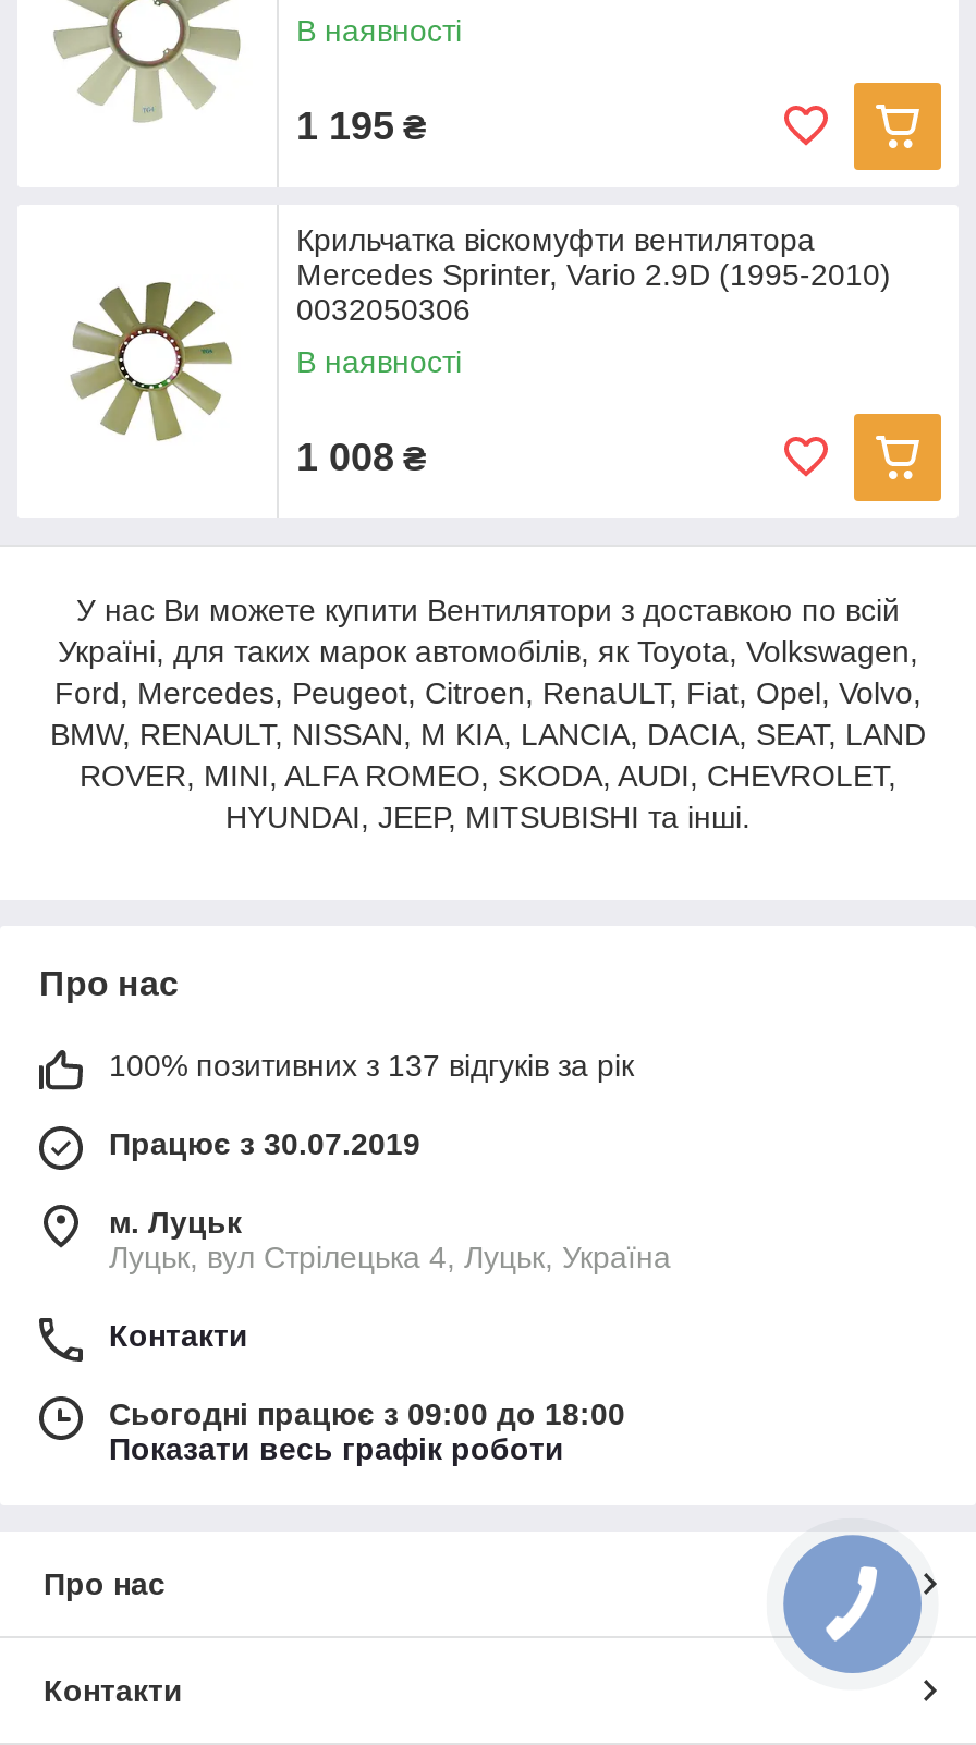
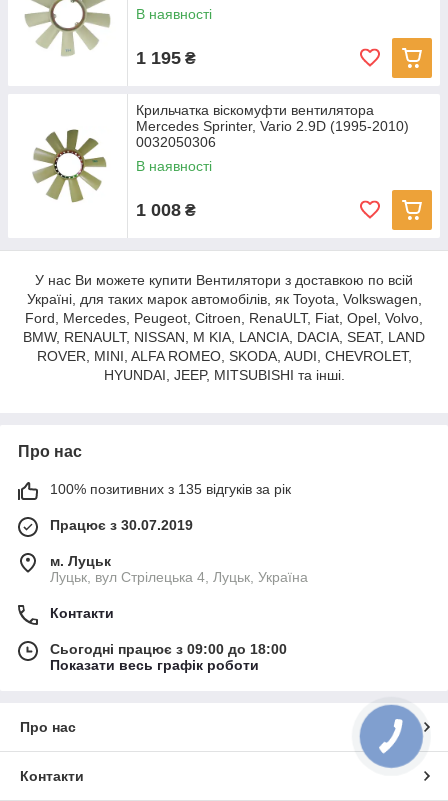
[109,1048,634,1083] 100% позитивних з 137 відгуків за рік -> [50,481,291,497] 100% позитивних з 135 відгуків за рік

